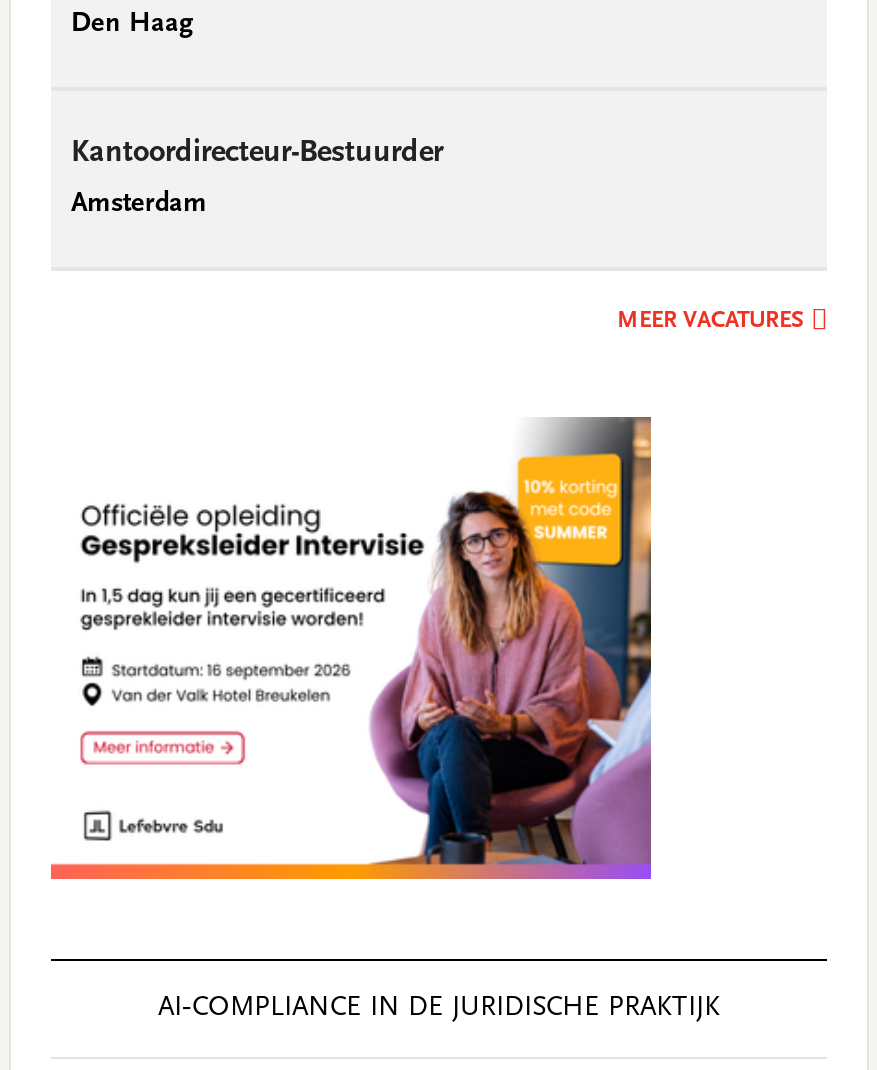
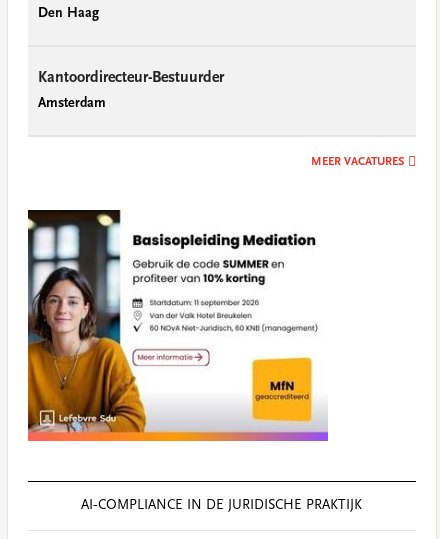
[51,415,653,867] [image] -> [27,209,328,434] [image]

